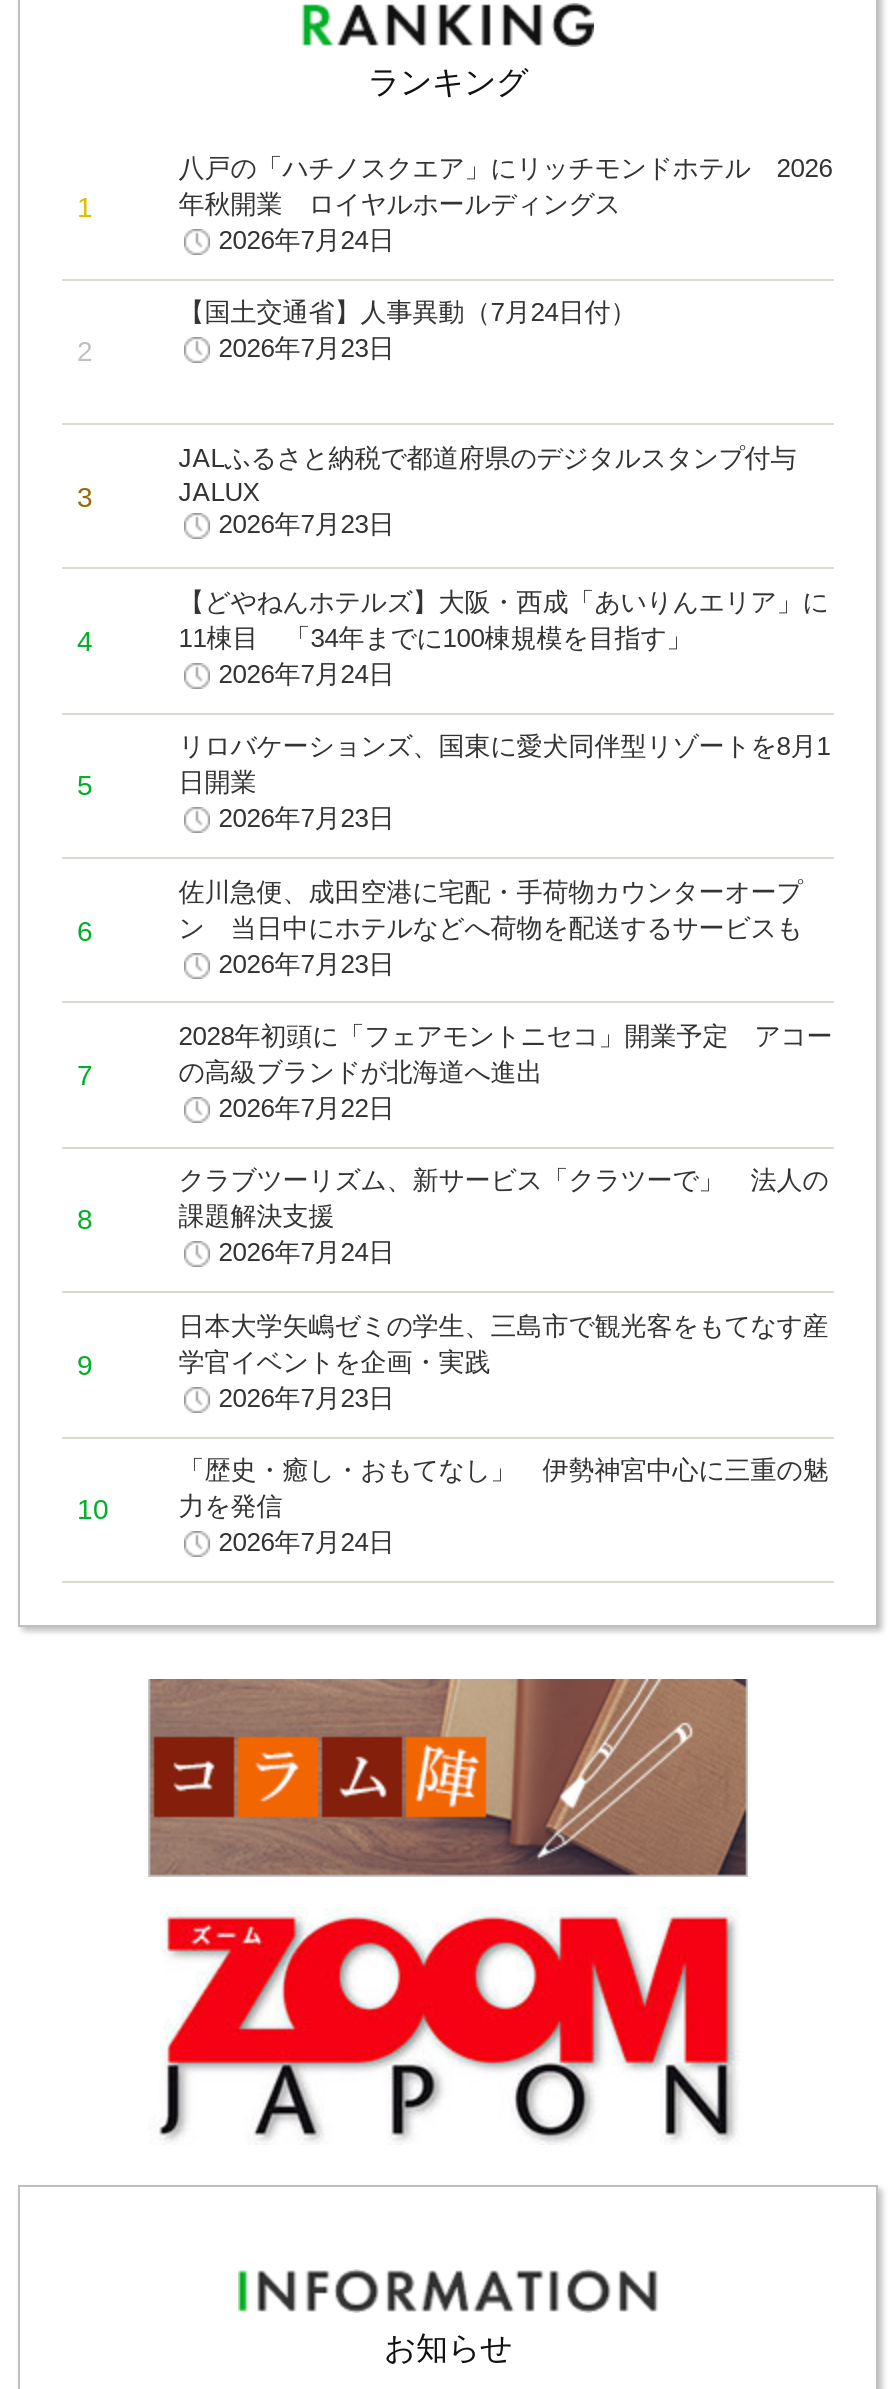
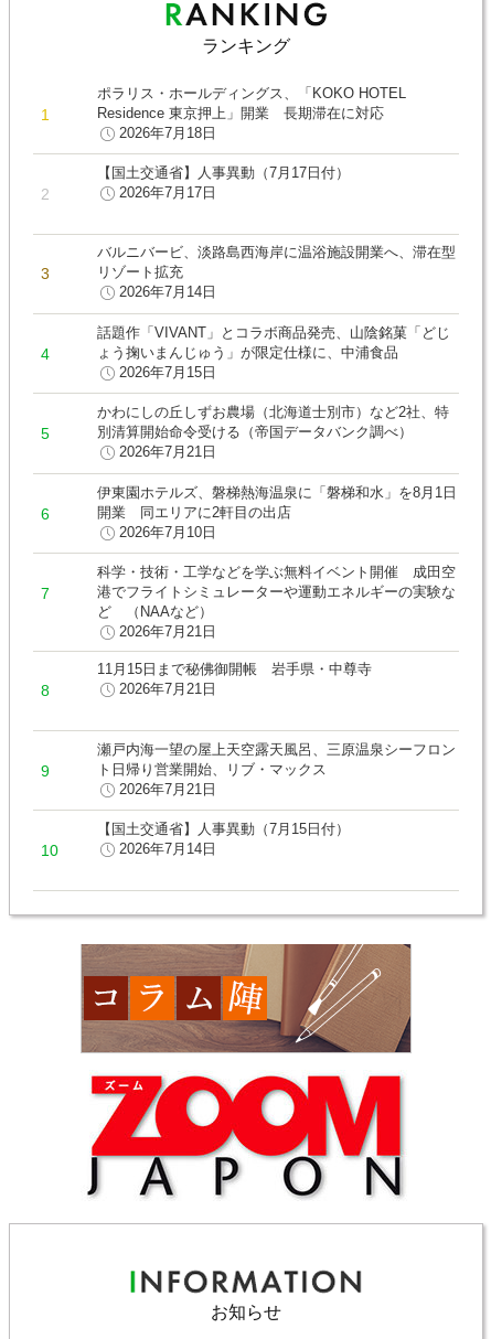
[178,152,832,254] 八戸の「ハチノスクエア」にリッチモンドホテル 2026 | 年秋開業 ロイヤルホールディングス | 2026年7月24日 -> [97,85,406,141] ポラリス・ホールディングス、「KOKO HOTEL | Residence 東京押上」開業 長期滞在に対応 | 2026年7月18日
[178,297,636,363] 【国土交通省】人事異動（7月24日付） | 2026年7月23日 -> [97,164,350,201] 【国土交通省】人事異動（7月17日付） | 2026年7月17日
[178,442,822,538] JALふるさと納税で都道府県のデジタルスタンプ付与 | JALUX | 2026年7月23日 -> [97,244,456,300] バルニバービ、淡路島西海岸に温浴施設開業へ、滞在型 | リゾート拡充 | 2026年7月14日
[178,587,828,689] 【どやねんホテルズ】大阪・西成「あいりんエリア」に | 11棟目 「34年までに100棟規模を目指す」 | 2026年7月24日 -> [97,324,450,380] 話題作「VIVANT」とコラボ商品発売、山陰銘菓「どじ | ょう掬いまんじゅう」が限定仕様に、中浦食品 | 2026年7月15日
[178,731,830,833] リロバケーションズ、国東に愛犬同伴型リゾートを8月1 | 日開業 | 2026年7月23日 -> [97,404,449,460] かわにしの丘しずお農場（北海道士別市）など2社、特 | 別清算開始命令受ける（帝国データバンク調べ） | 2026年7月21日
[178,876,802,978] 佐川急便、成田空港に宅配・手荷物カウンターオープ | ン 当日中にホテルなどへ荷物を配送するサービスも | 2026年7月23日 -> [97,484,457,540] 伊東園ホテルズ、磐梯熱海温泉に「磐梯和水」を8月1日 | 開業 同エリアに2軒目の出店 | 2026年7月10日
[178,1021,832,1123] 2028年初頭に「フェアモントニセコ」開業予定 アコー | の高級ブランドが北海道へ進出 | 2026年7月22日 -> [97,564,456,640] 科学・技術・工学などを学ぶ無料イベント開催 成田空 | 港でフライトシミュレーターや運動エネルギーの実験な | ど （NAAなど） | 2026年7月21日
[178,1166,828,1268] クラブツーリズム、新サービス「クラツーで」 法人の | 課題解決支援 | 2026年7月24日 -> [97,661,372,697] 11月15日まで秘佛御開帳 岩手県・中尊寺 | 2026年7月21日
[178,1310,828,1412] 日本大学矢嶋ゼミの学生、三島市で観光客をもてなす産 | 学官イベントを企画・実践 | 2026年7月23日 -> [97,741,456,797] 瀬戸内海一望の屋上天空露天風呂、三原温泉シーフロン | ト日帰り営業開始、リブ・マックス | 2026年7月21日
[178,1455,828,1557] 「歴史・癒し・おもてなし」 伊勢神宮中心に三重の魅 | 力を発信 | 2026年7月24日 -> [97,821,350,857] 【国土交通省】人事異動（7月15日付） | 2026年7月14日

